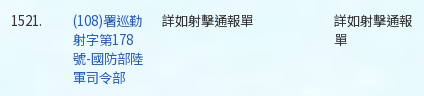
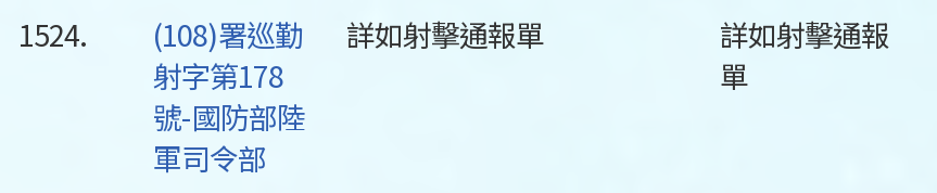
[11,10,253,30] 1521. (108)署巡勤 詳如射擊通報單 -> [18,12,544,55] 1524. (108)署巡勤 詳如射擊通報單

